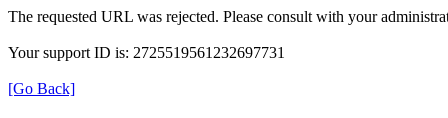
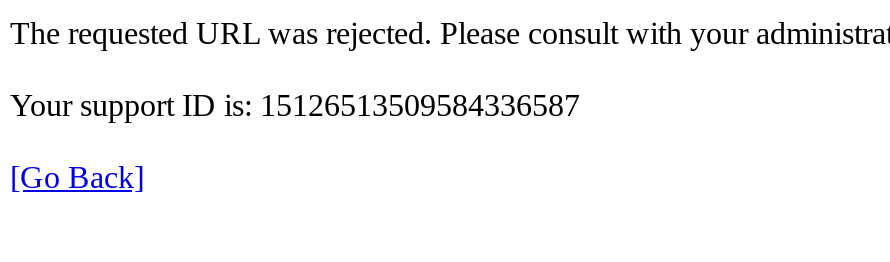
[8,44,285,61] Your support ID is: 2725519561232697731 -> [10,88,580,122] Your support ID is: 15126513509584336587

